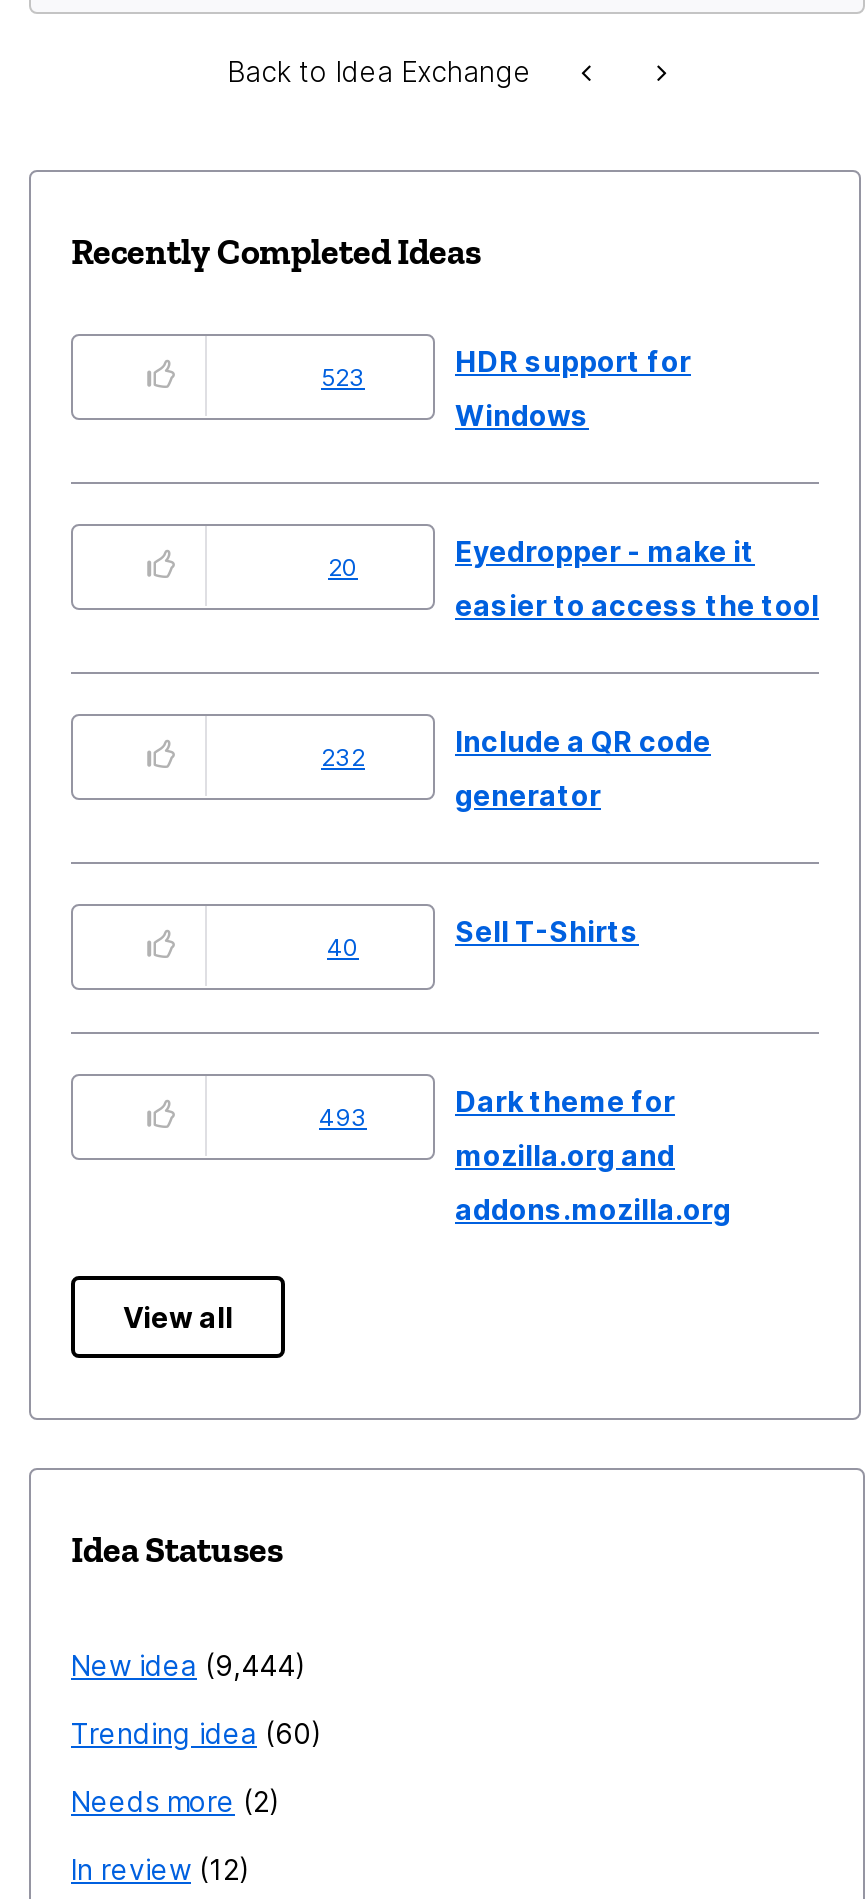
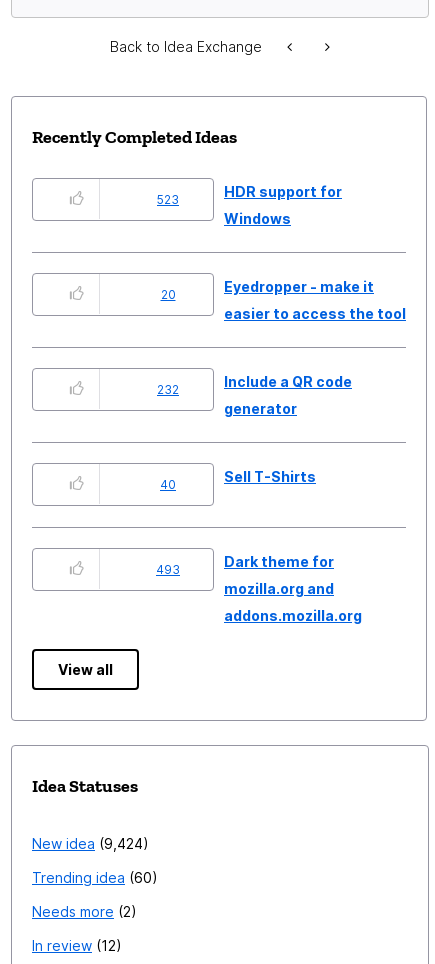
[71,1648,295,1682] New idea 9,444 -> [32,835,143,852] New idea 9,424

